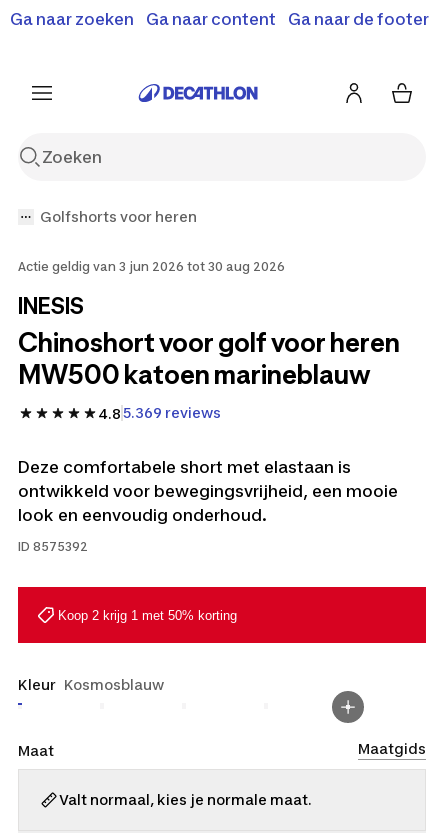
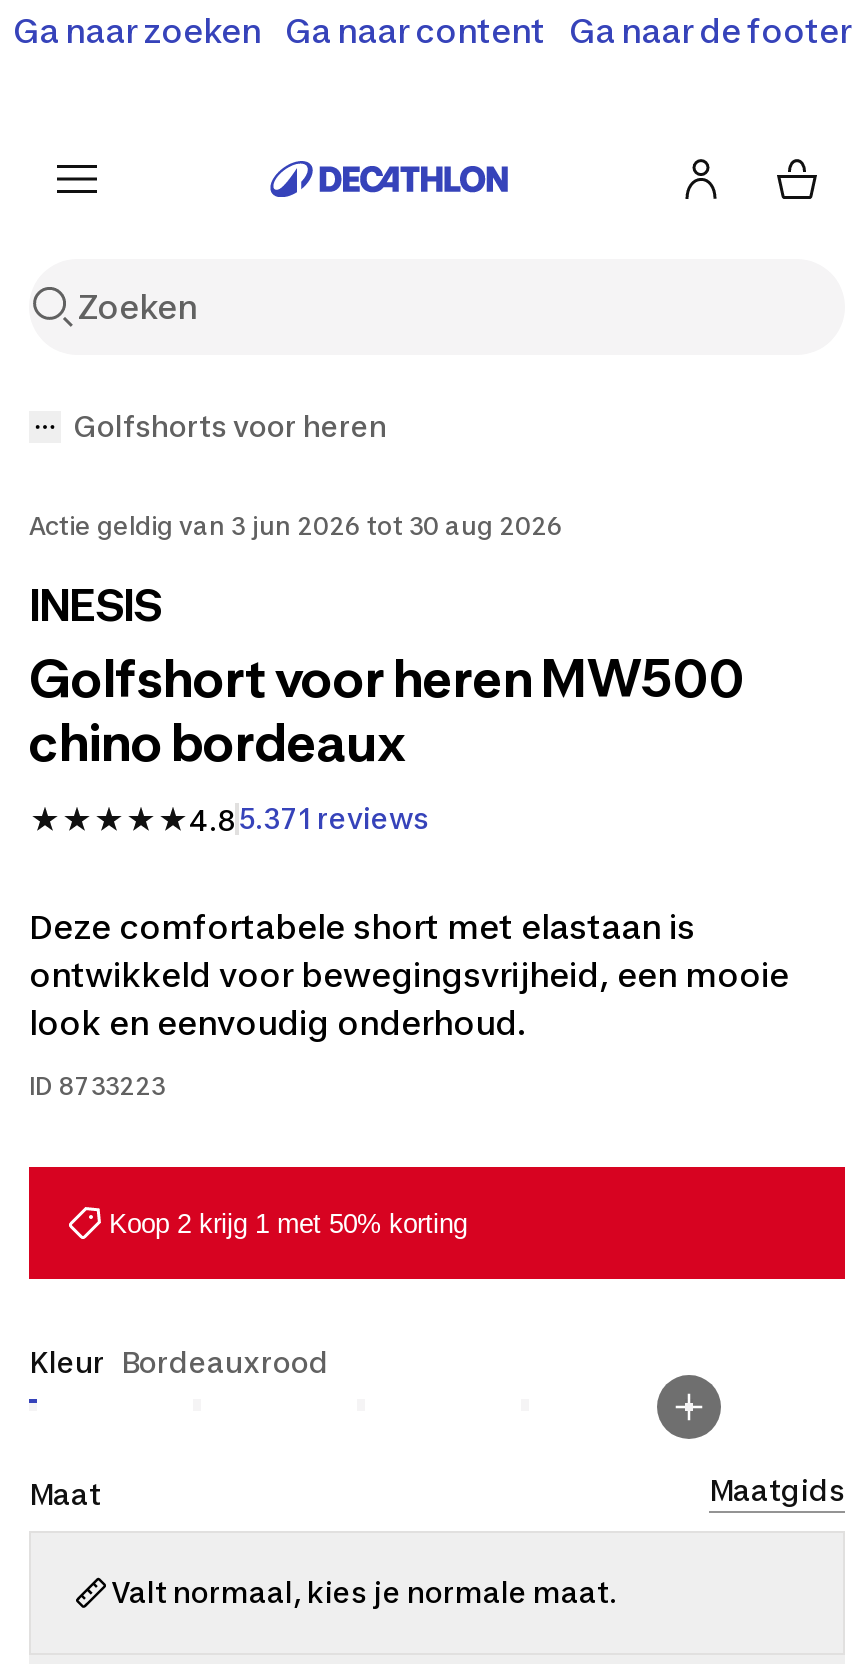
[18,327,400,390] Chinoshort voor golf voor heren | MW500 katoen marineblauw -> [29,647,745,773] Golfshort voor heren MW500 | chino bordeaux
[98,404,221,421] 4.8 5.369 reviews -> [189,801,429,836] 4.8 5.371 reviews
[18,539,88,554] ID 8575392 -> [29,1071,165,1101] ID 8733223
[18,676,164,693] Kleur Kosmosblauw -> [29,1345,329,1379] Kleur Bordeauxrood

